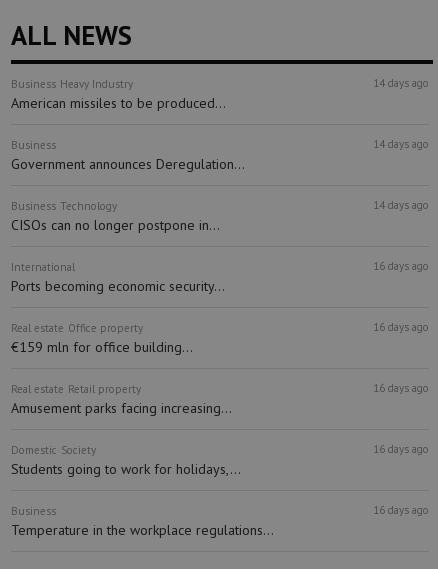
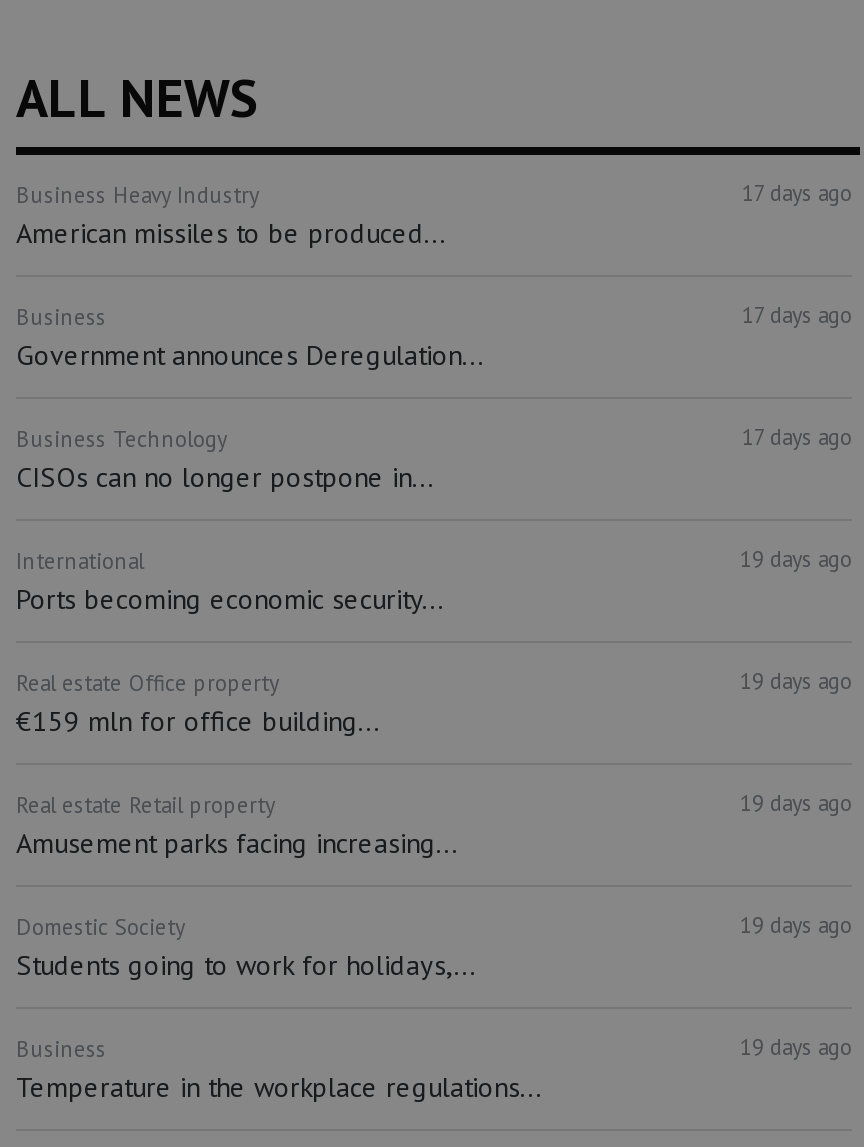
[373,76,429,90] 14 days ago -> [742,178,852,206] 17 days ago
[373,137,429,151] 14 days ago -> [742,300,852,328] 17 days ago
[373,198,429,212] 14 days ago -> [742,422,852,450] 17 days ago
[373,259,429,273] 16 days ago -> [740,544,852,572] 19 days ago
[373,320,429,334] 16 days ago -> [740,666,852,694] 19 days ago
[373,381,429,395] 16 days ago -> [740,788,852,816] 19 days ago
[373,442,429,456] 16 days ago -> [740,910,852,938] 19 days ago
[373,503,429,517] 16 days ago -> [740,1032,852,1060] 19 days ago

